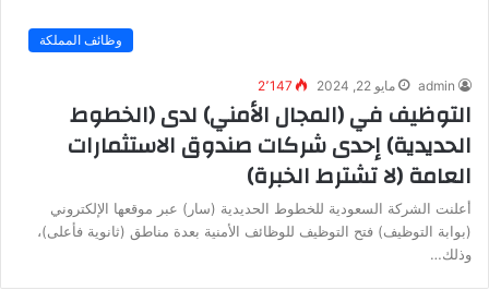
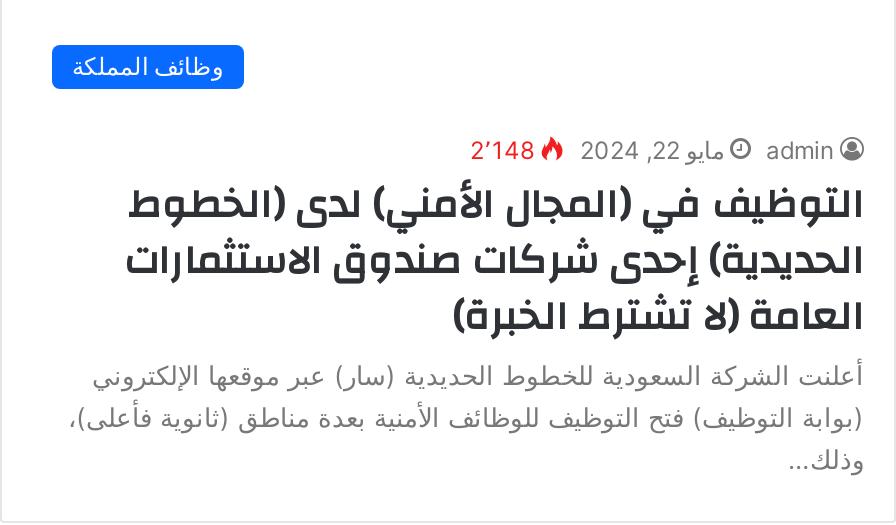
[258,78,291,94] 2٬147 -> [470,136,534,166] 2٬148

